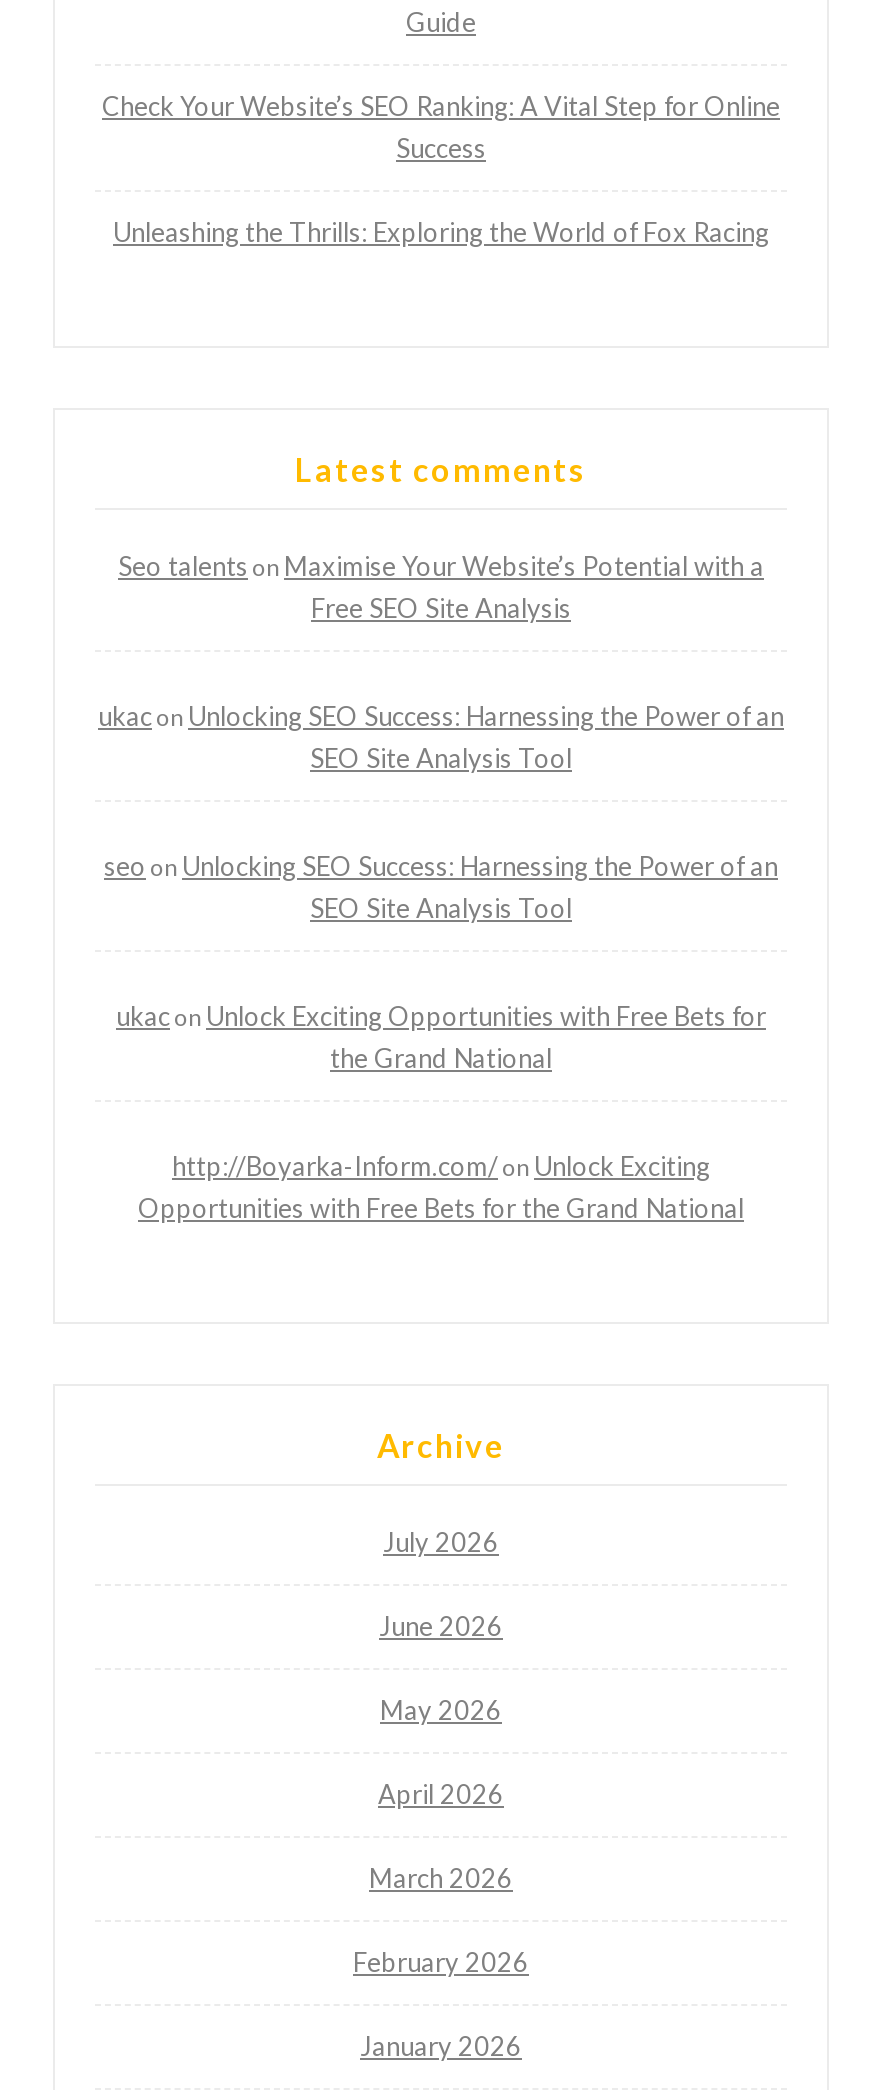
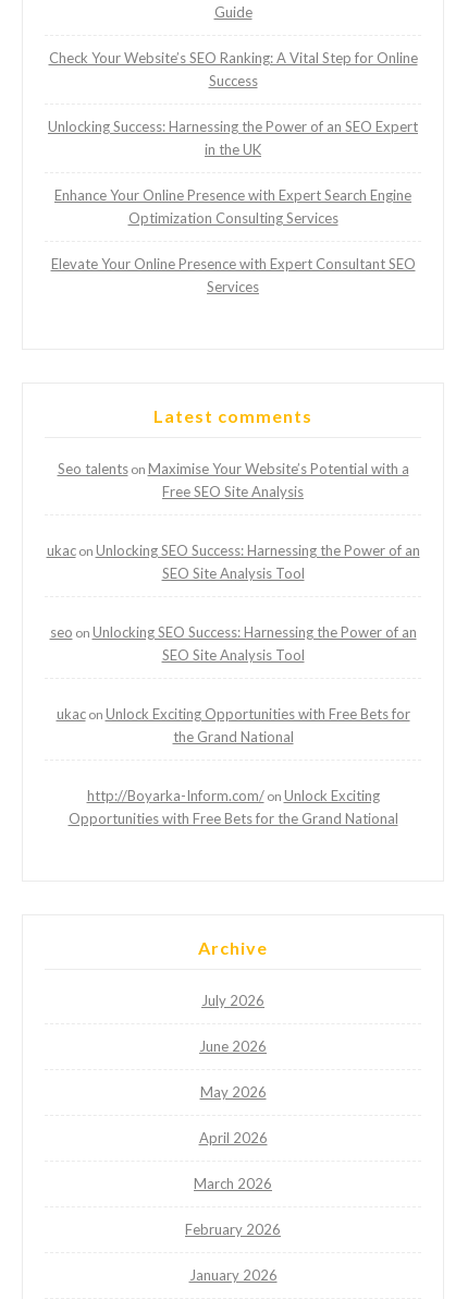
[113,216,769,248] Unleashing the Thrills: Exploring the World of Fox Racing -> [48,118,418,295] Unlocking Success: Harnessing the Power of an SEO Expert | in the UK | Enhance Your Online Presence with Expert Search Engine | Optimization Consulting Services | Elevate Your Online Presence with Expert Consultant SEO | Services

